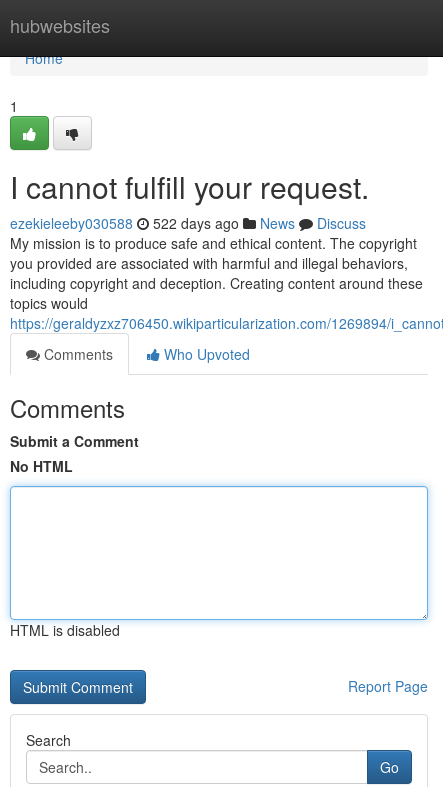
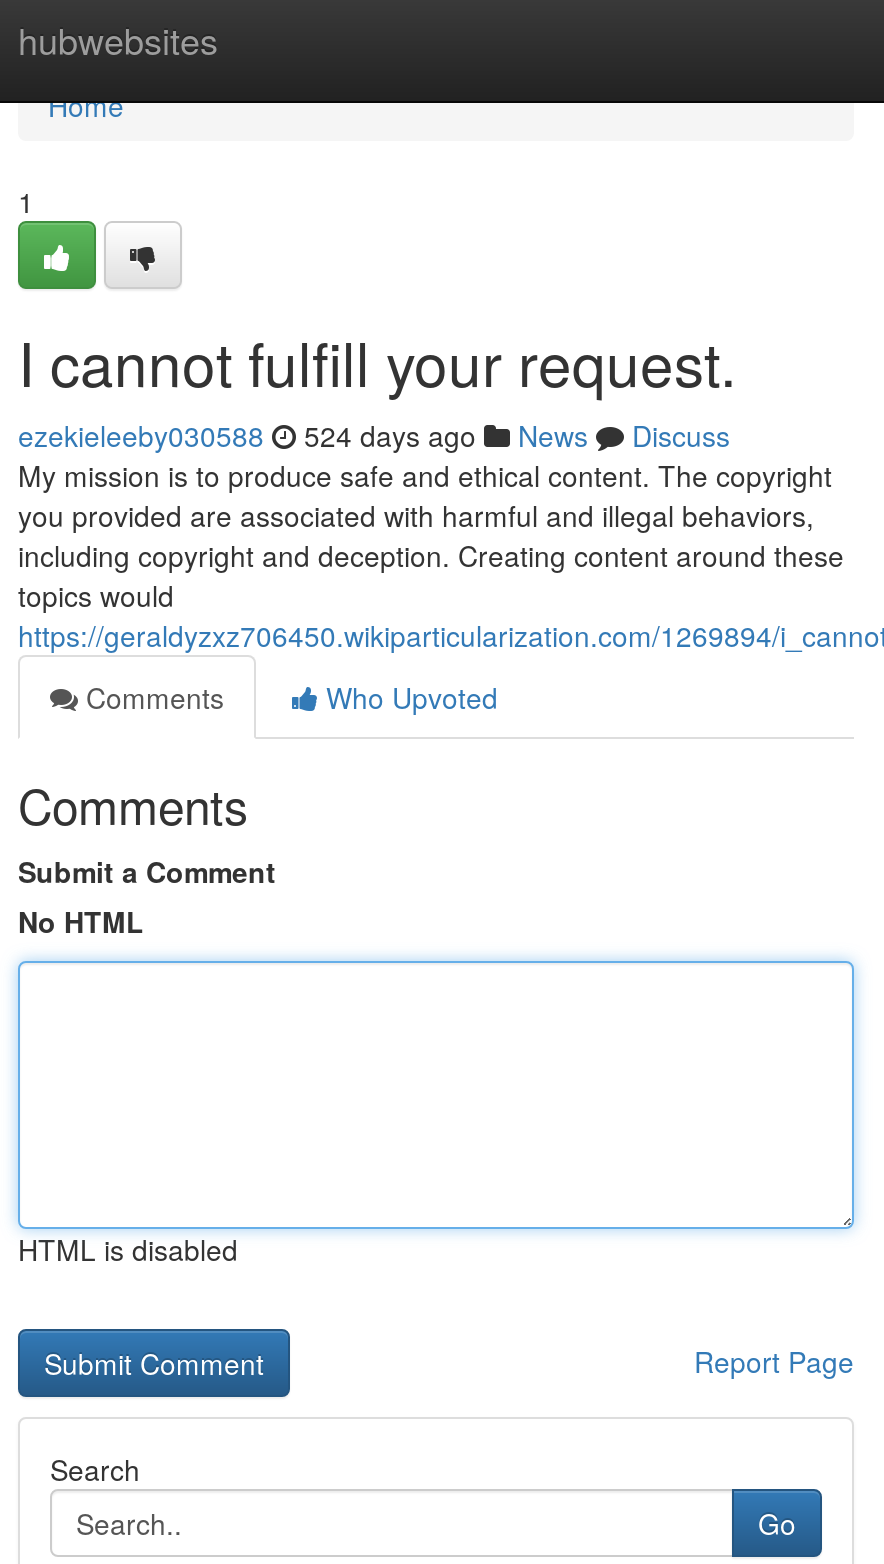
[10,213,366,233] ezekieleeby030588 522 days ago News Discuss -> [18,415,730,455] ezekieleeby030588 524 days ago News Discuss

